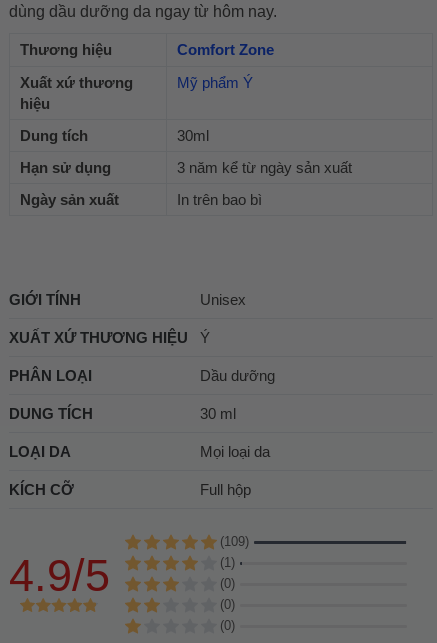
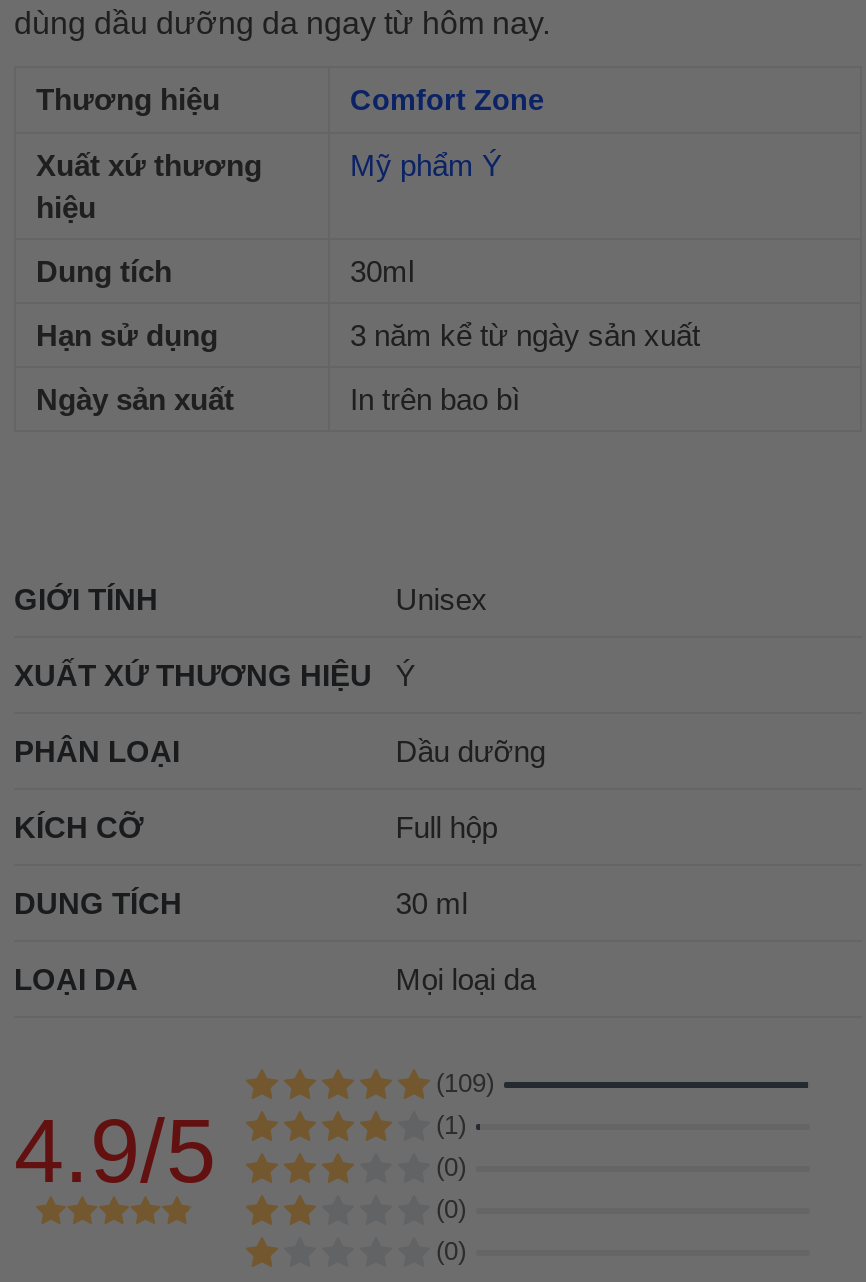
moved [9,405,270,460] -> [14,886,536,996]: DUNG TÍCH | 30 ml | LOẠI DA | Mọi loại da
moved [9,481,251,498] -> [14,810,498,844]: KÍCH CỠ | Full hộp

